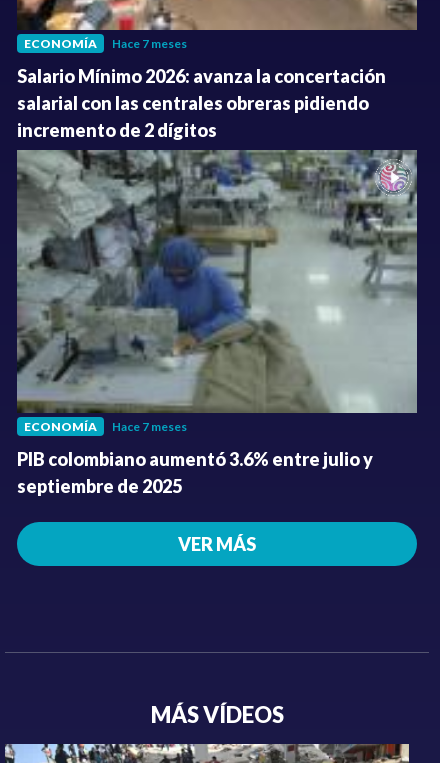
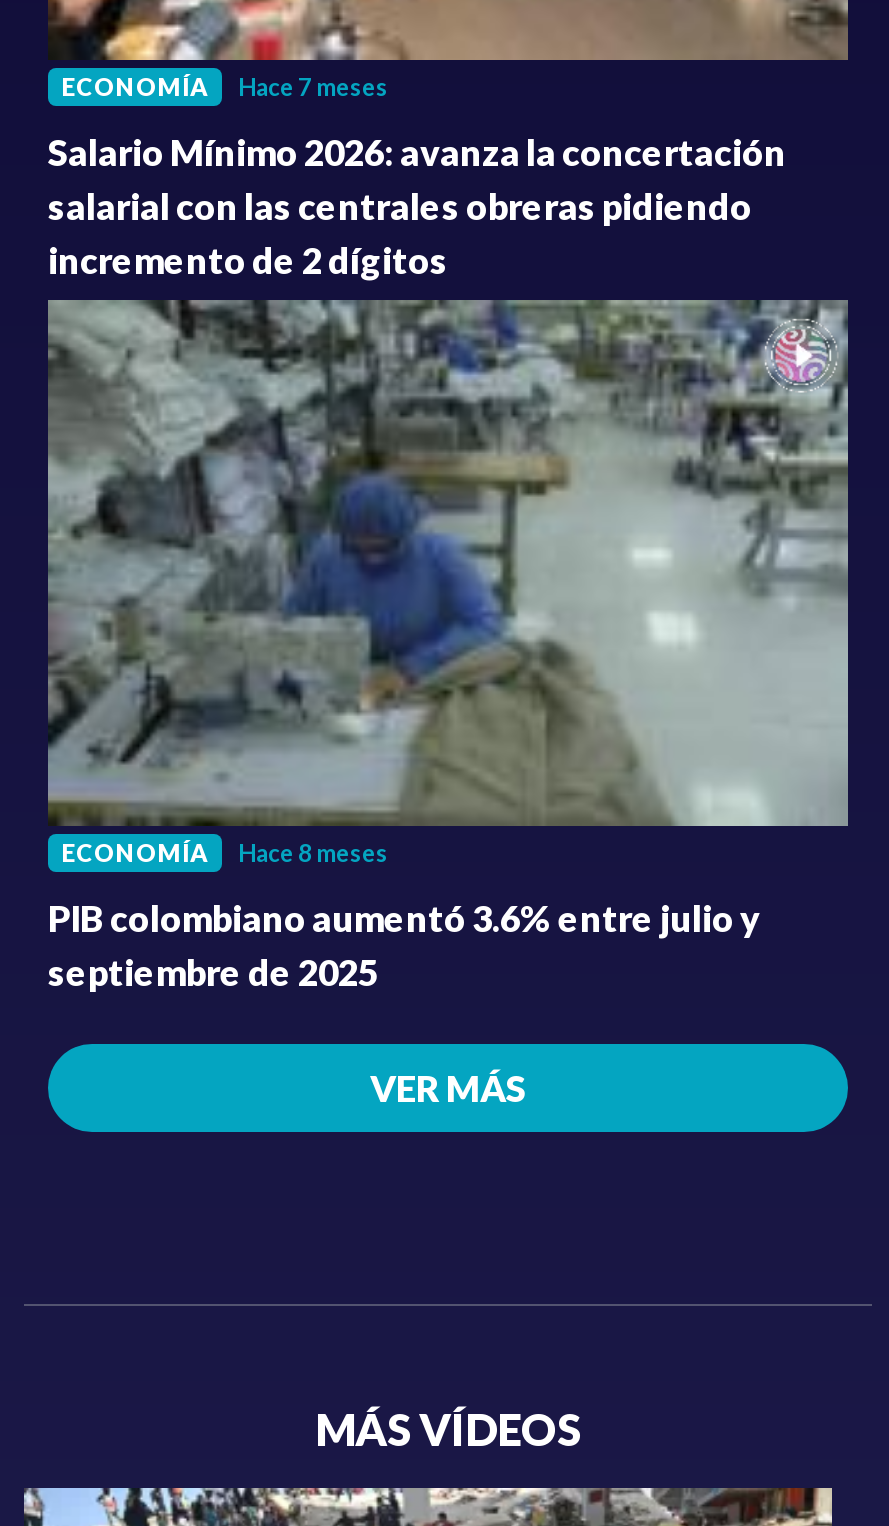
[24,419,187,434] ECONOMÍA Hace 7 meses -> [62,839,388,869] ECONOMÍA Hace 8 meses

